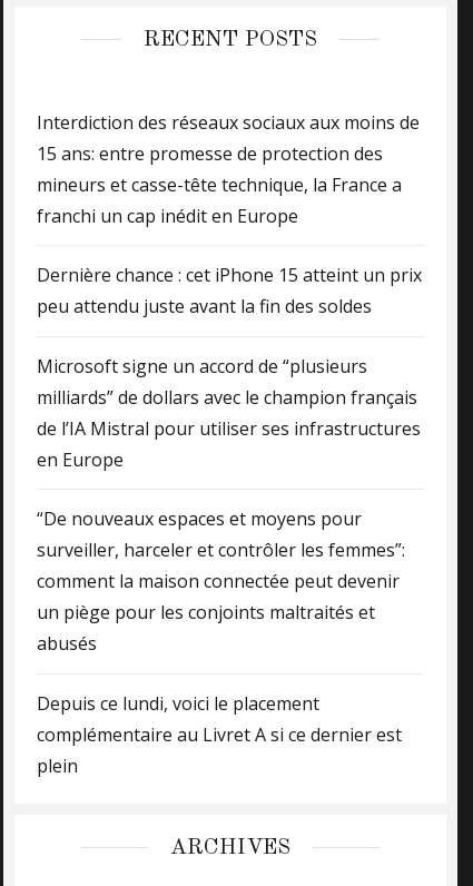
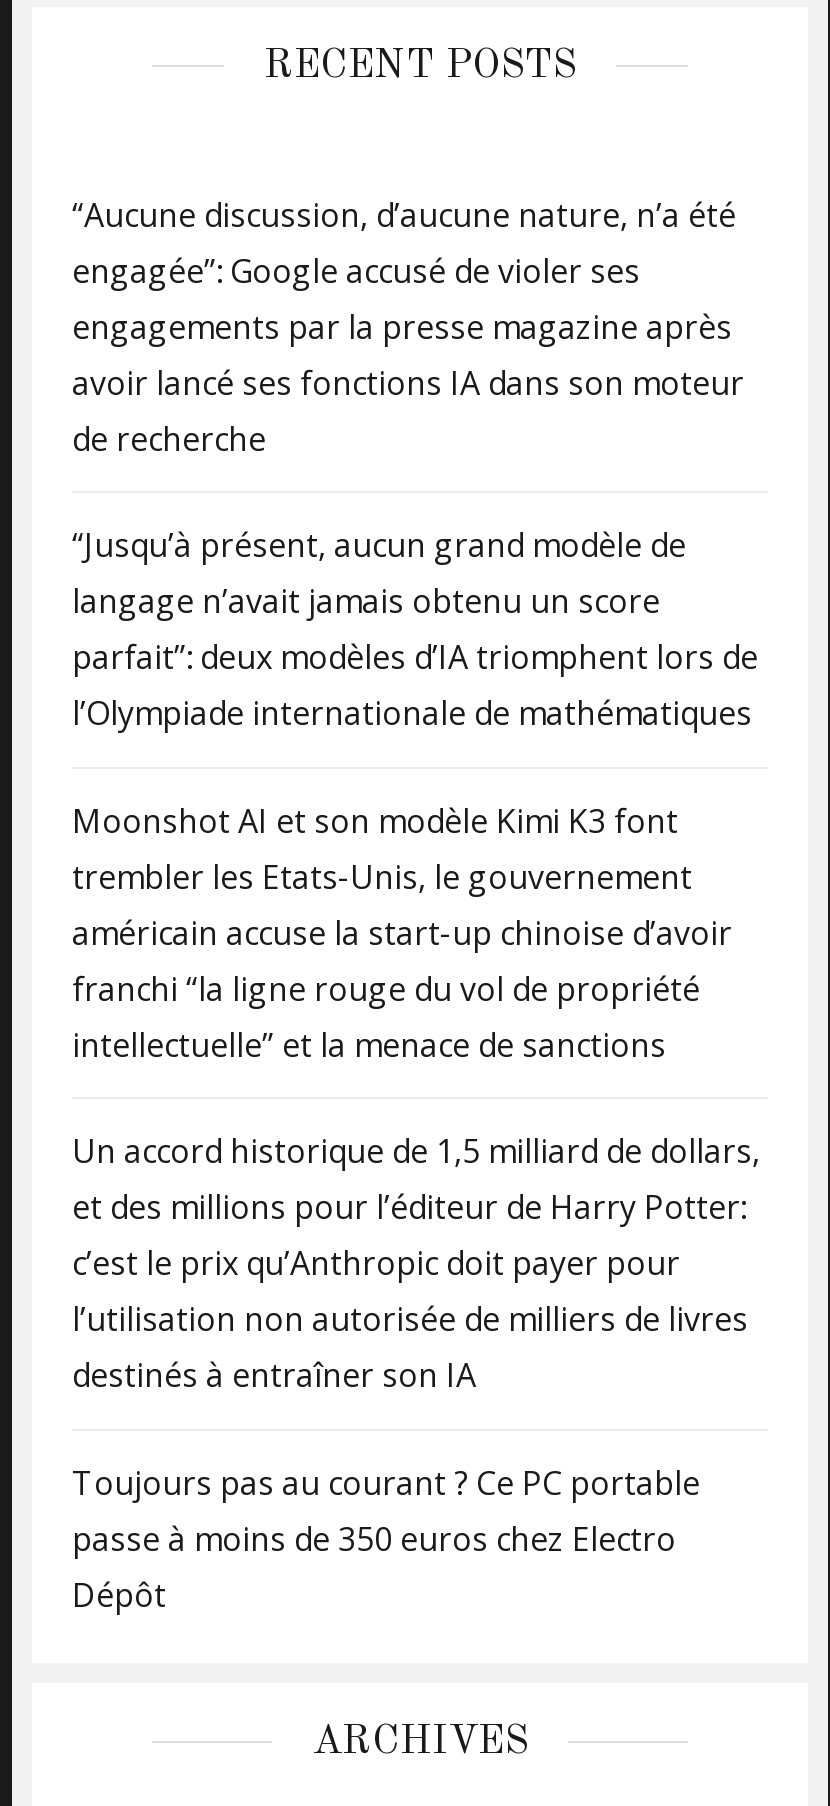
[37,110,420,228] Interdiction des réseaux sociaux aux moins de | 15 ans: entre promesse de protection des | mineurs et casse-tête technique, la France a | franchi un cap inédit en Europe -> [72,192,744,460] “Aucune discussion, d’aucune nature, n’a été | engagée”: Google accusé de violer ses | engagements par la presse magazine après | avoir lancé ses fonctions IA dans son moteur | de recherche
[37,263,422,319] Dernière chance : cet iPhone 15 atteint un prix | peu attendu juste avant la fin des soldes -> [72,524,758,736] “Jusqu’à présent, aucun grand modèle de | langage n’avait jamais obtenu un score | parfait”: deux modèles d’IA triomphent lors de | l’Olympiade internationale de mathématiques
[37,354,421,472] Microsoft signe un accord de “plusieurs | milliards” de dollars avec le champion français | de l’IA Mistral pour utiliser ses infrastructures | en Europe -> [72,799,732,1067] Moonshot AI et son modèle Kimi K3 font | trembler les Etats-Unis, le gouvernement | américain accuse la start-up chinoise d’avoir | franchi “la ligne rouge du vol de propriété | intellectuelle” et la menace de sanctions
[37,507,405,656] “De nouveaux espaces et moyens pour | surveiller, harceler et contrôler les femmes”: | comment la maison connectée peut devenir | un piège pour les conjoints maltraités et | abusés -> [72,1130,760,1398] Un accord historique de 1,5 milliard de dollars, | et des millions pour l’éditeur de Harry Potter: | c’est le prix qu’Anthropic doit payer pour | l’utilisation non autorisée de milliers de livres | destinés à entraîner son IA
[37,691,402,778] Depuis ce lundi, voici le placement | complémentaire au Livret A si ce dernier est | plein -> [72,1461,700,1617] Toujours pas au courant ? Ce PC portable | passe à moins de 350 euros chez Electro | Dépôt

